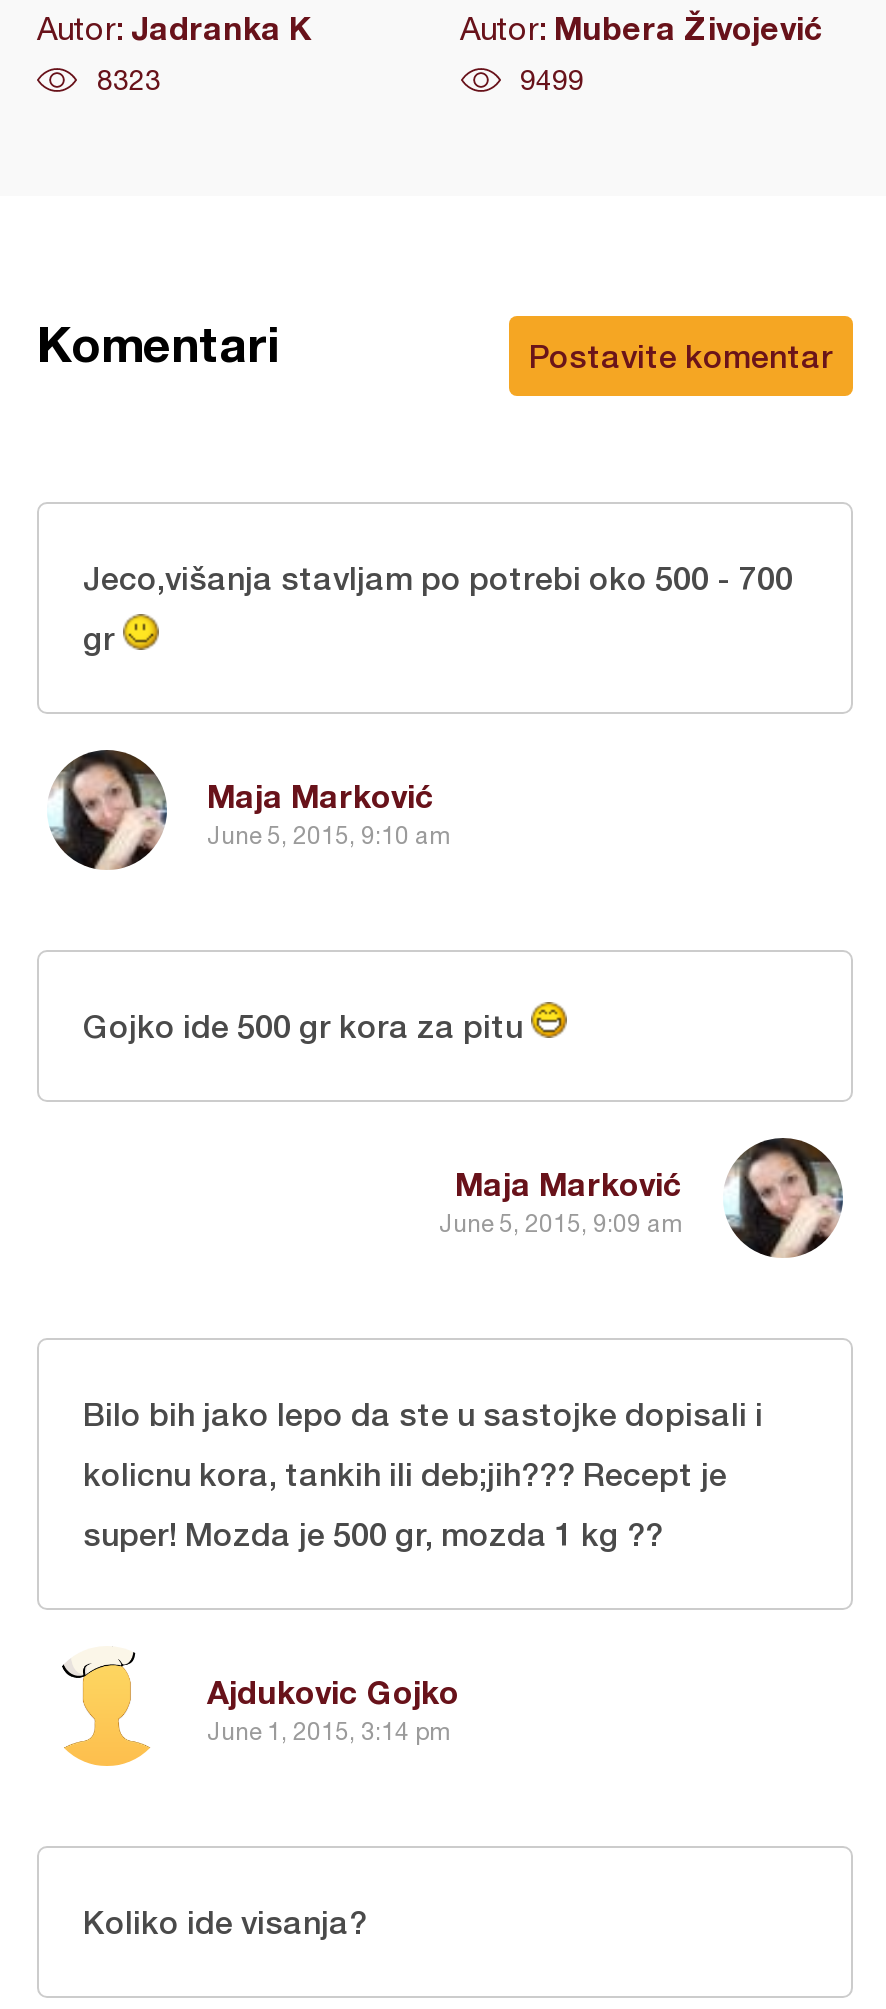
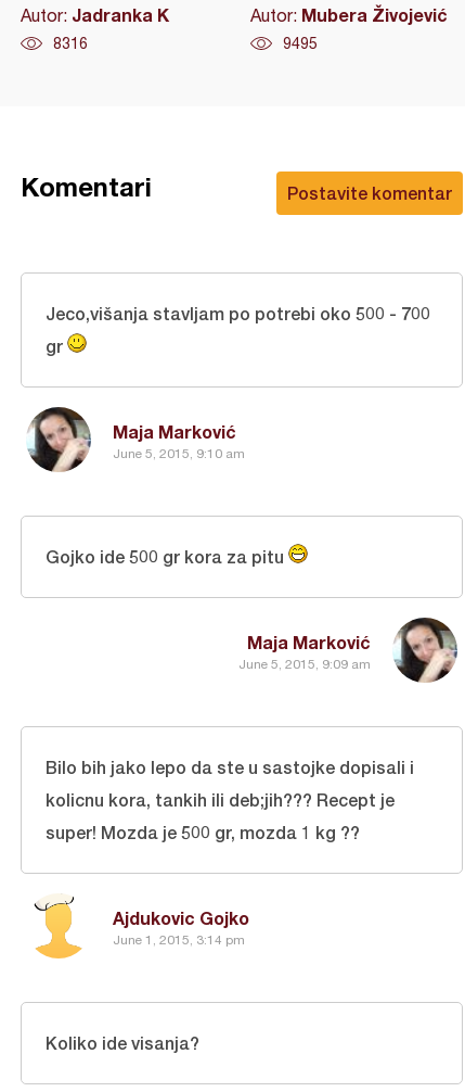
[97,64,161,96] 8323 -> [53,35,88,52] 8316
[520,64,584,96] 9499 -> [282,35,317,52] 9495

